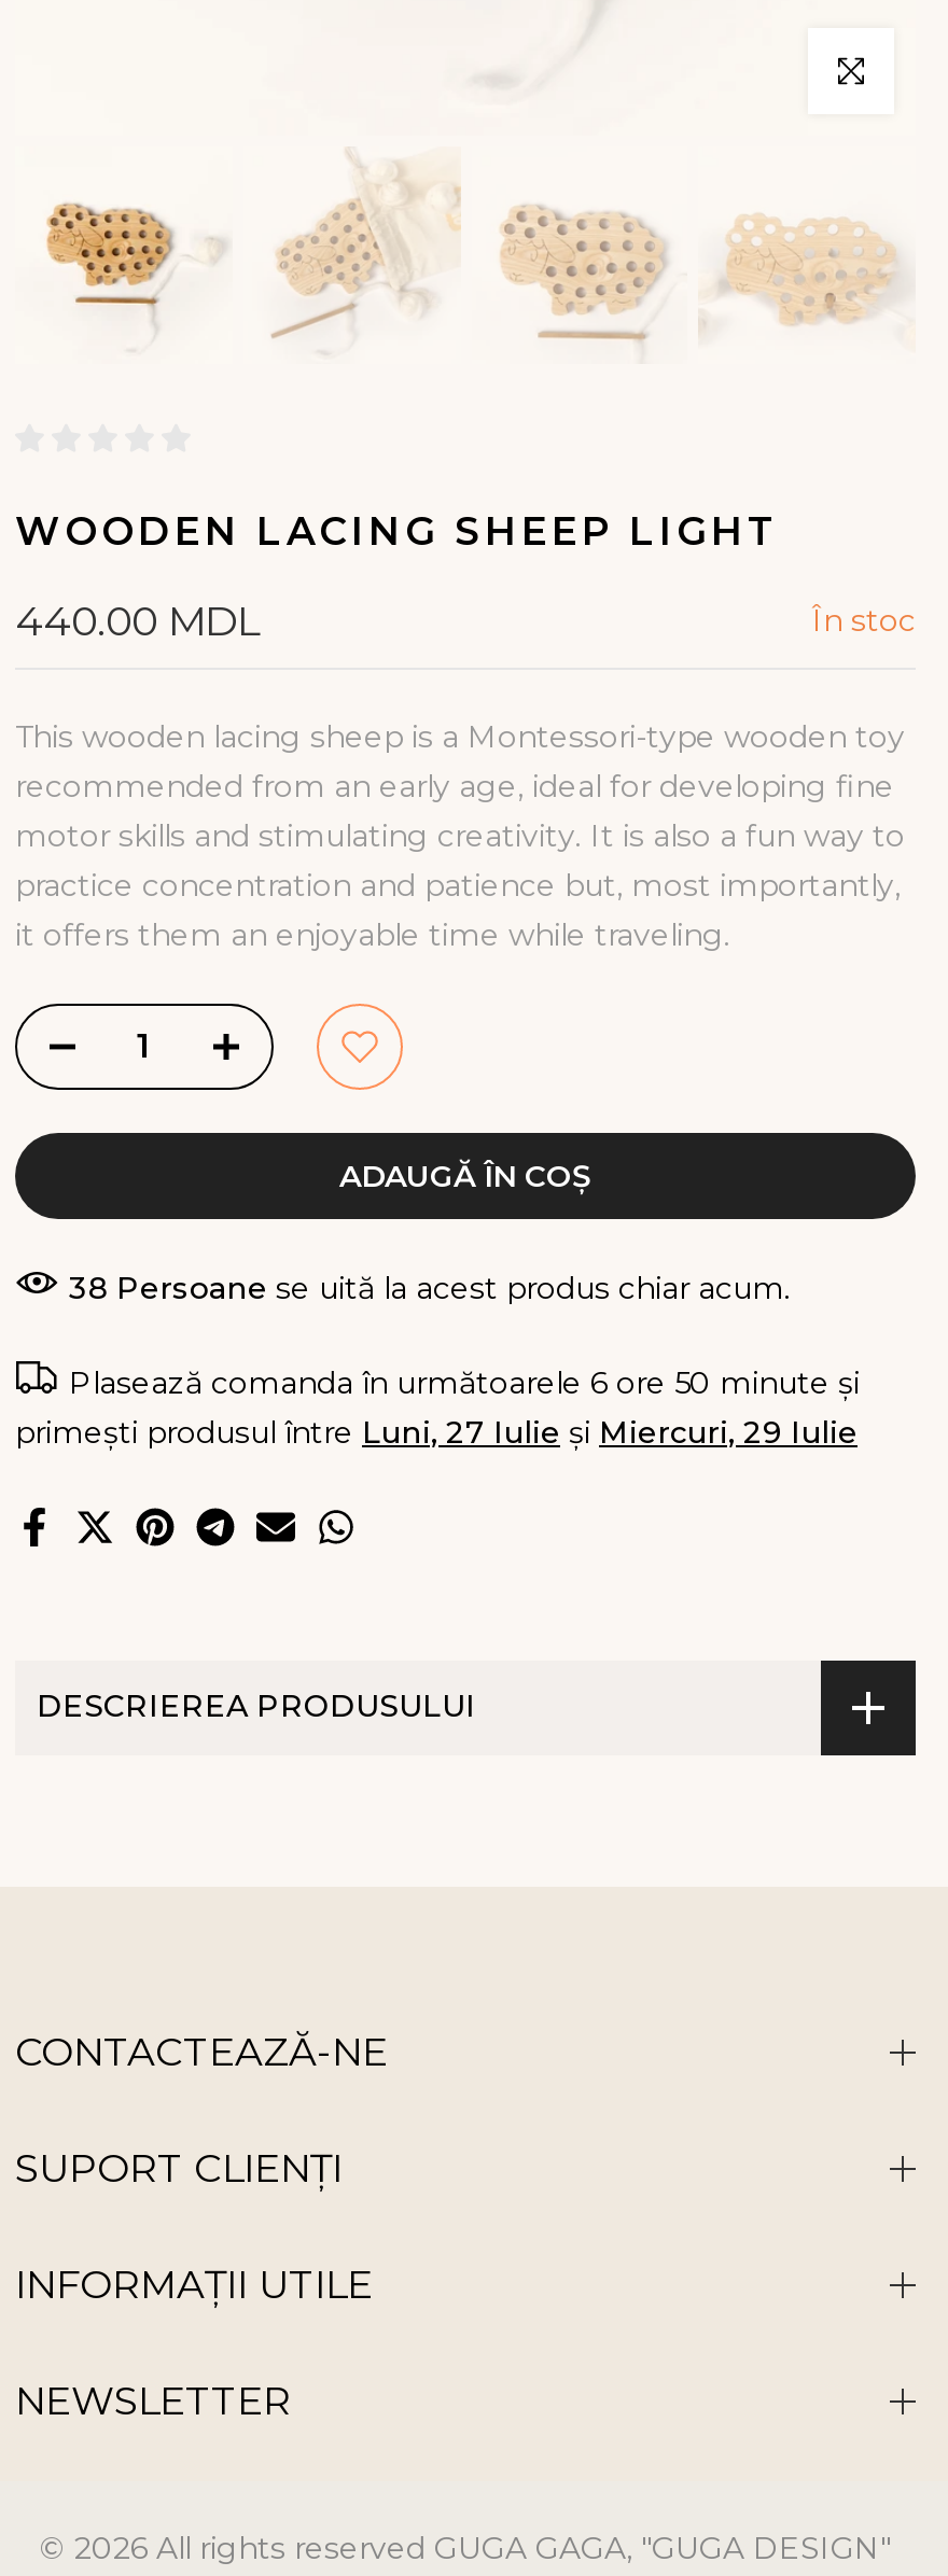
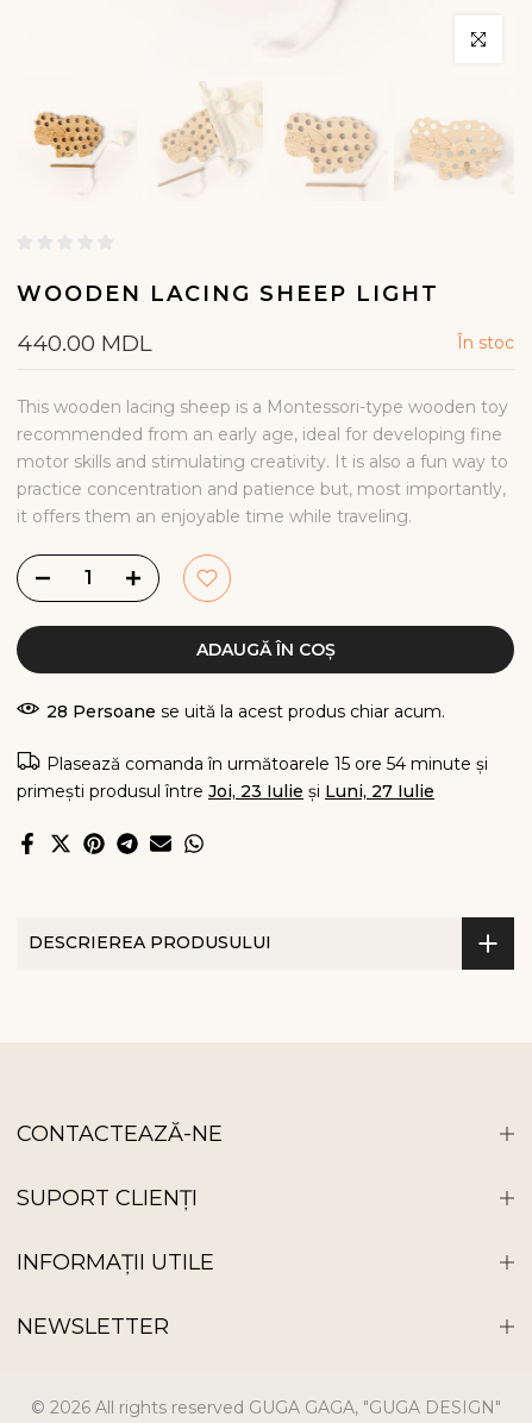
[69,1268,791,1307] 38 Persoane se uită la acest produs chiar acum. -> [46,701,445,722] 28 Persoane se uită la acest produs chiar acum.
[69,1363,860,1402] Plasează comanda în următoarele 6 ore 50 minute și -> [46,753,488,774] Plasează comanda în următoarele 15 ore 54 minute și
[15,1412,858,1451] primești produsul între Luni, 27 Iulie și Miercuri, 29 Iulie -> [17,780,434,802] primești produsul între Joi, 23 Iulie și Luni, 27 Iulie

